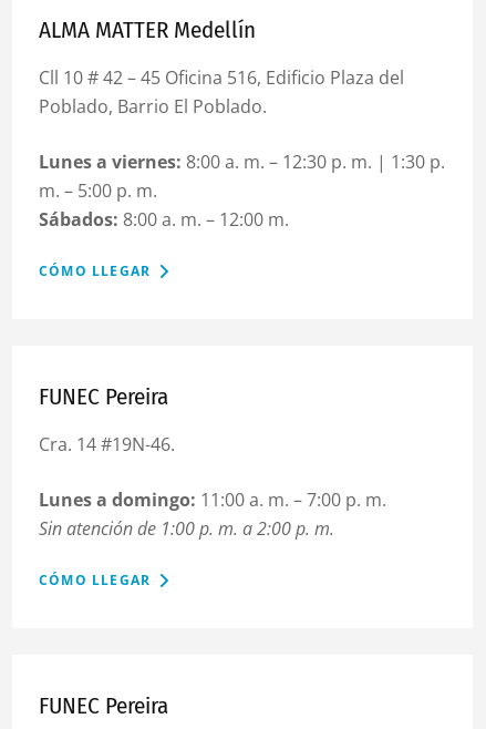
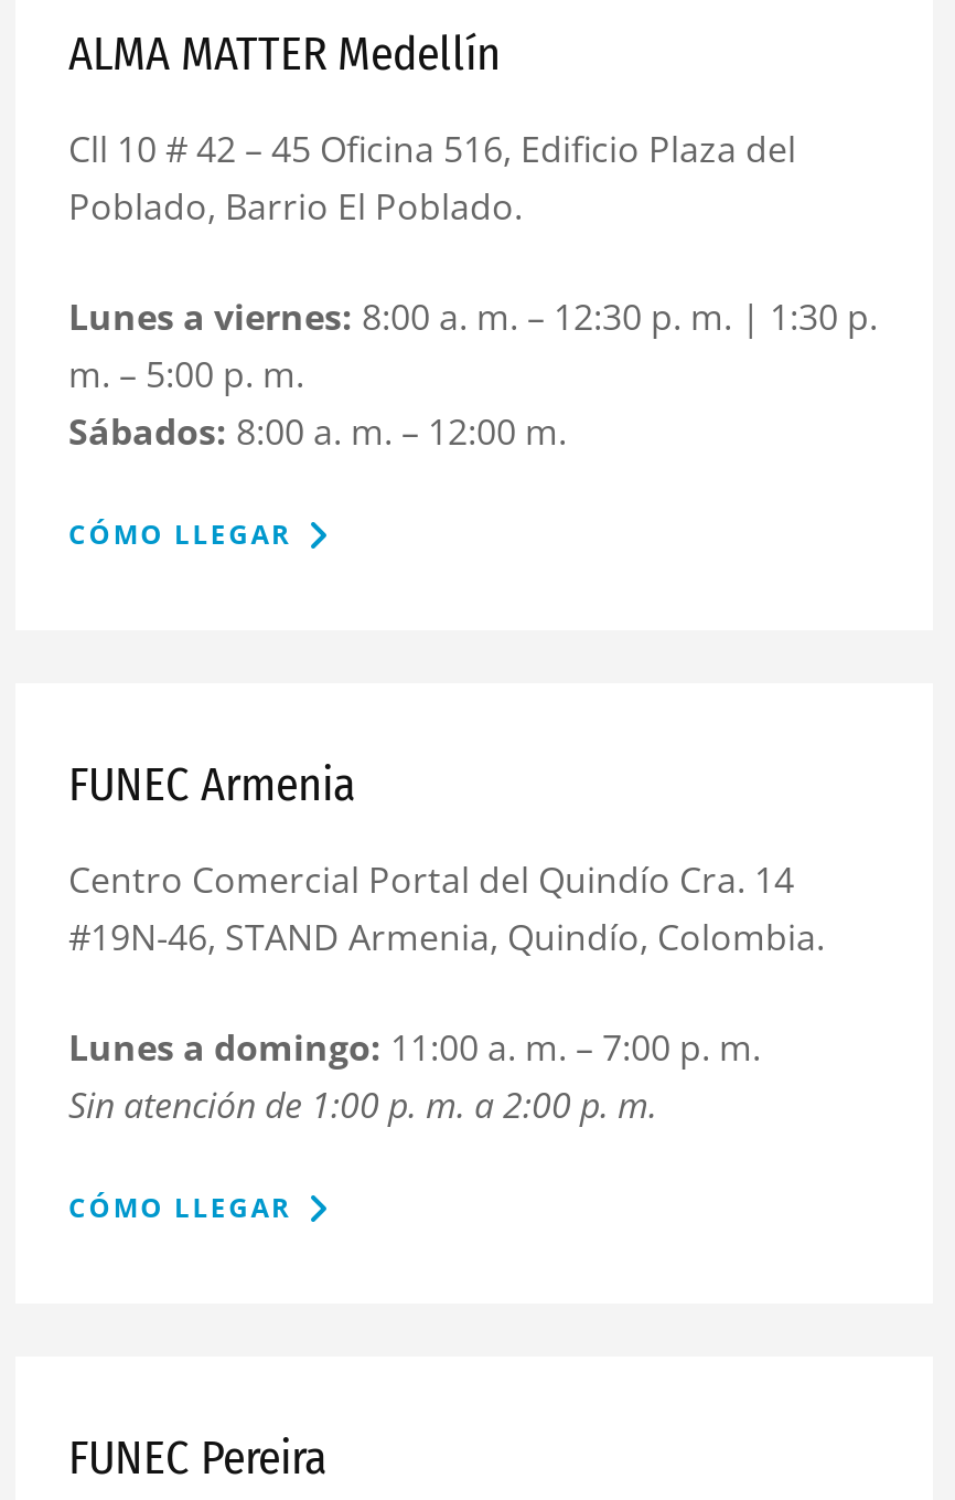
[39,382,168,411] FUNEC Pereira -> [68,756,355,813] FUNEC Armenia
[39,432,175,456] Cra. 14 #19N-46. -> [68,855,825,961] Centro Comercial Portal del Quindío Cra. 14 | #19N-46, STAND Armenia, Quindío, Colombia.

